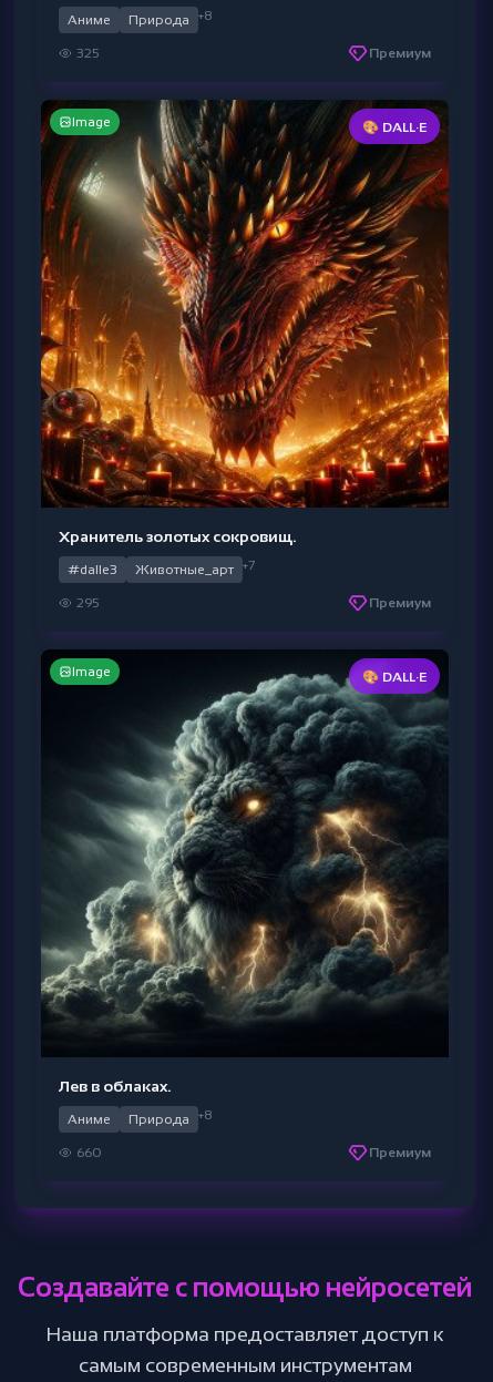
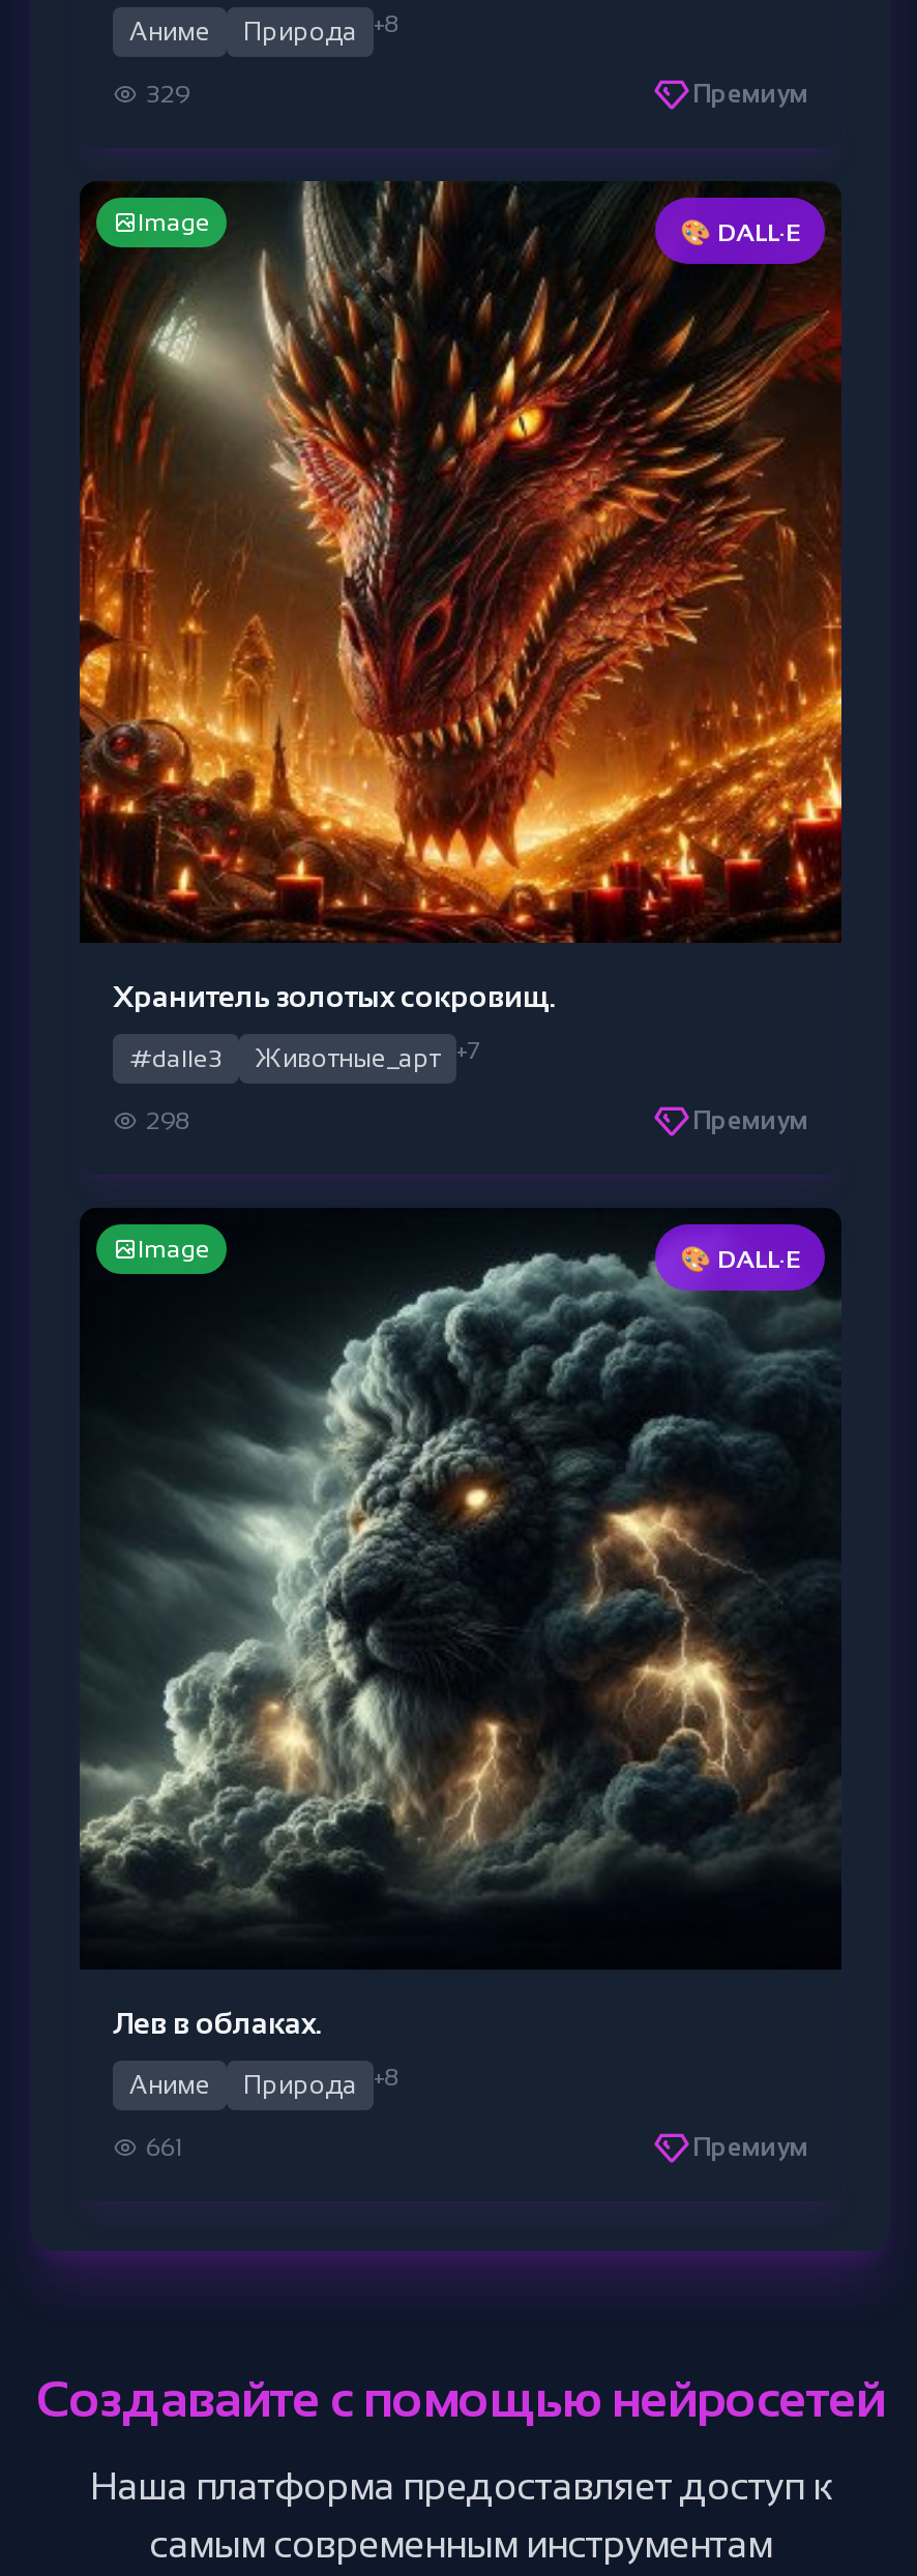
[76,46,100,61] 325 -> [146,81,189,109] 329
[76,596,100,611] 295 -> [146,1107,191,1136] 298
[76,1145,102,1161] 660 -> [146,2134,183,2163] 661

